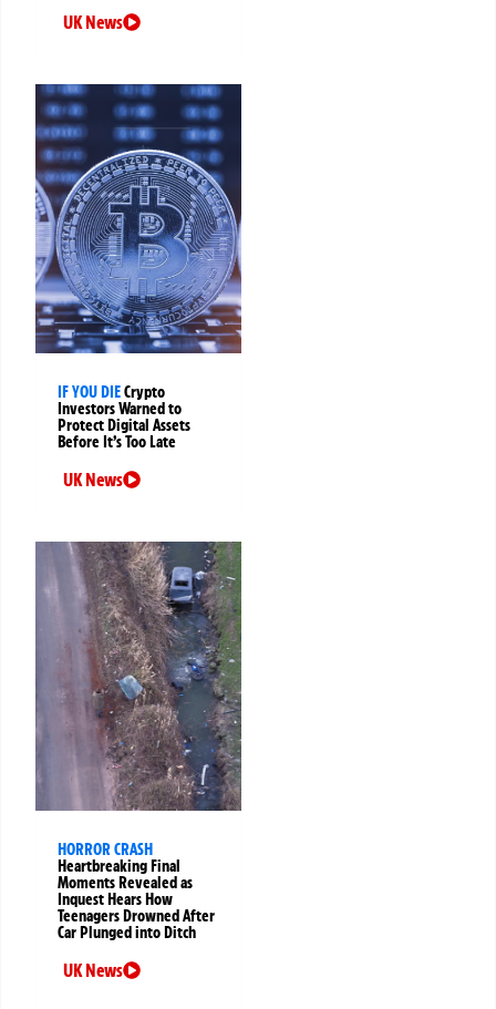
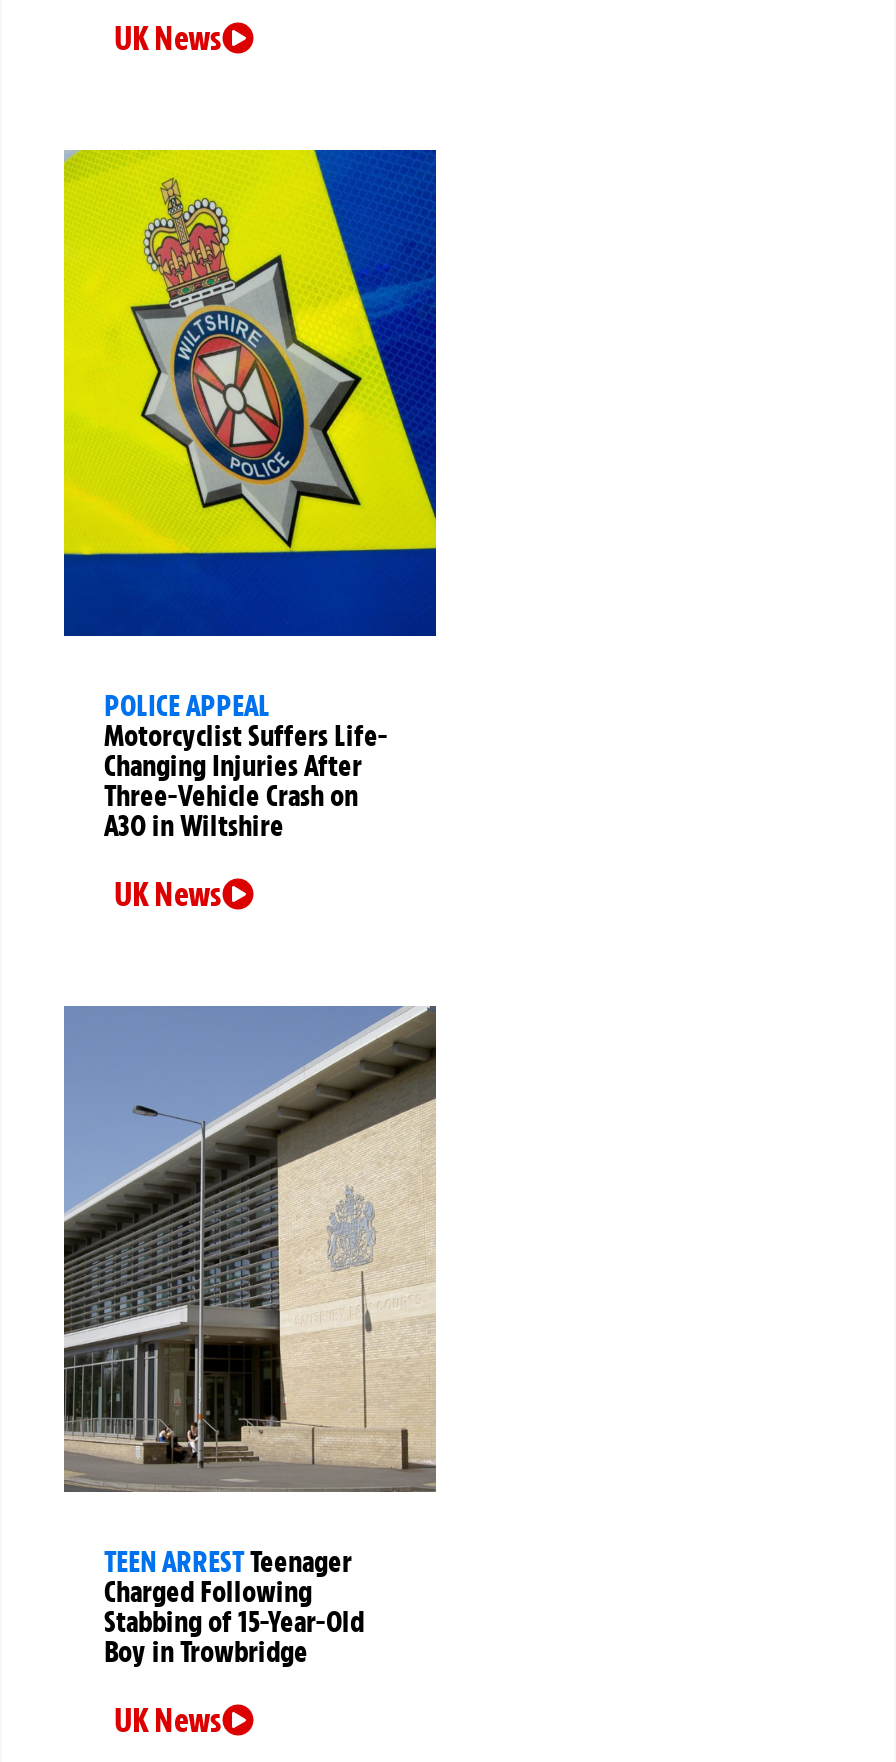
[34,83,242,451] [image] | IF YOU DIE Crypto | Investors Warned to | Protect Digital Assets | Before It’s Too Late -> [62,148,438,843] [image] | POLICE APPEAL | Motorcyclist Suffers Life- | Changing Injuries After | Three-Vehicle Crash on | A30 in Wiltshire
[35,540,241,942] [image] | HORROR CRASH | Heartbreaking Final | Moments Revealed as | Inquest Hears How | Teenagers Drowned After | Car Plunged into Ditch -> [62,1006,436,1669] [image] | TEEN ARREST Teenager | Charged Following | Stabbing of 15-Year-Old | Boy in Trowbridge

